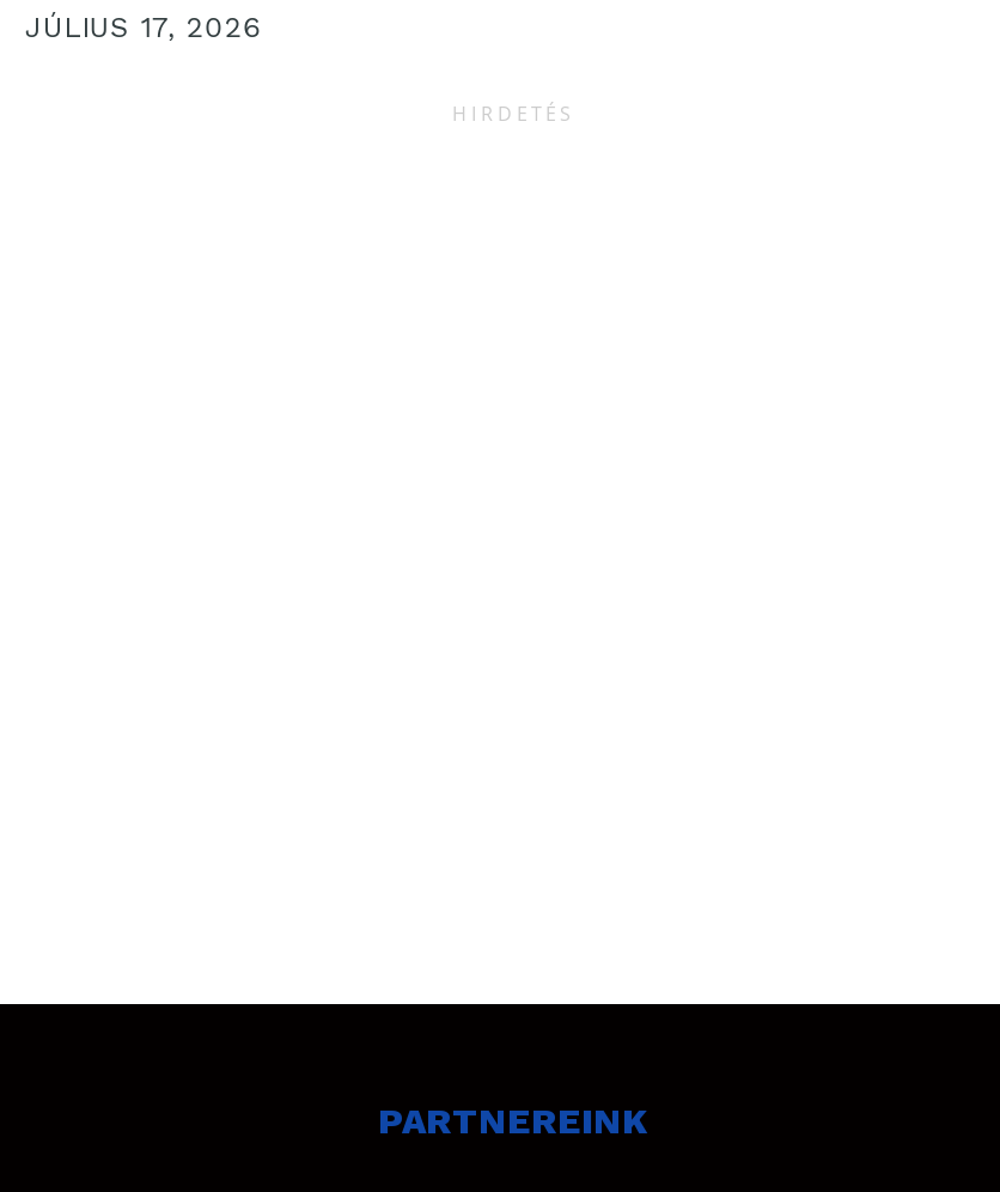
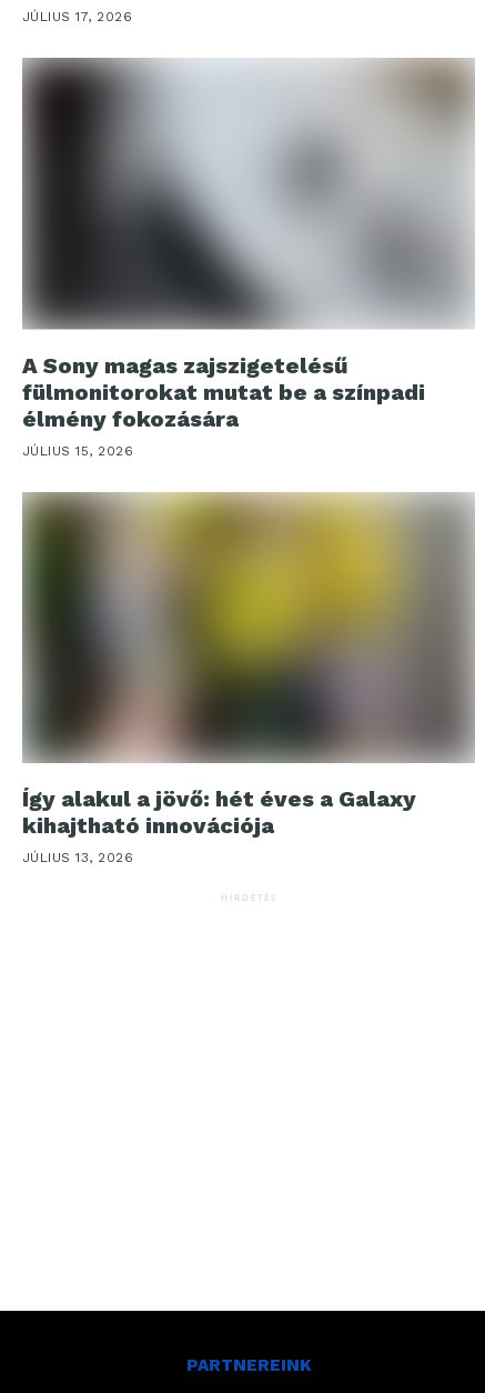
none -> [21,57,475,458] [image] | A Sony magas zajszigetelésű | fülmonitorokat mutat be a színpadi | élmény fokozására | JÚLIUS 15, 2026
none -> [21,491,475,866] [image] | Így alakul a jövő: hét éves a Galaxy | kihajtható innovációja | JÚLIUS 13, 2026

